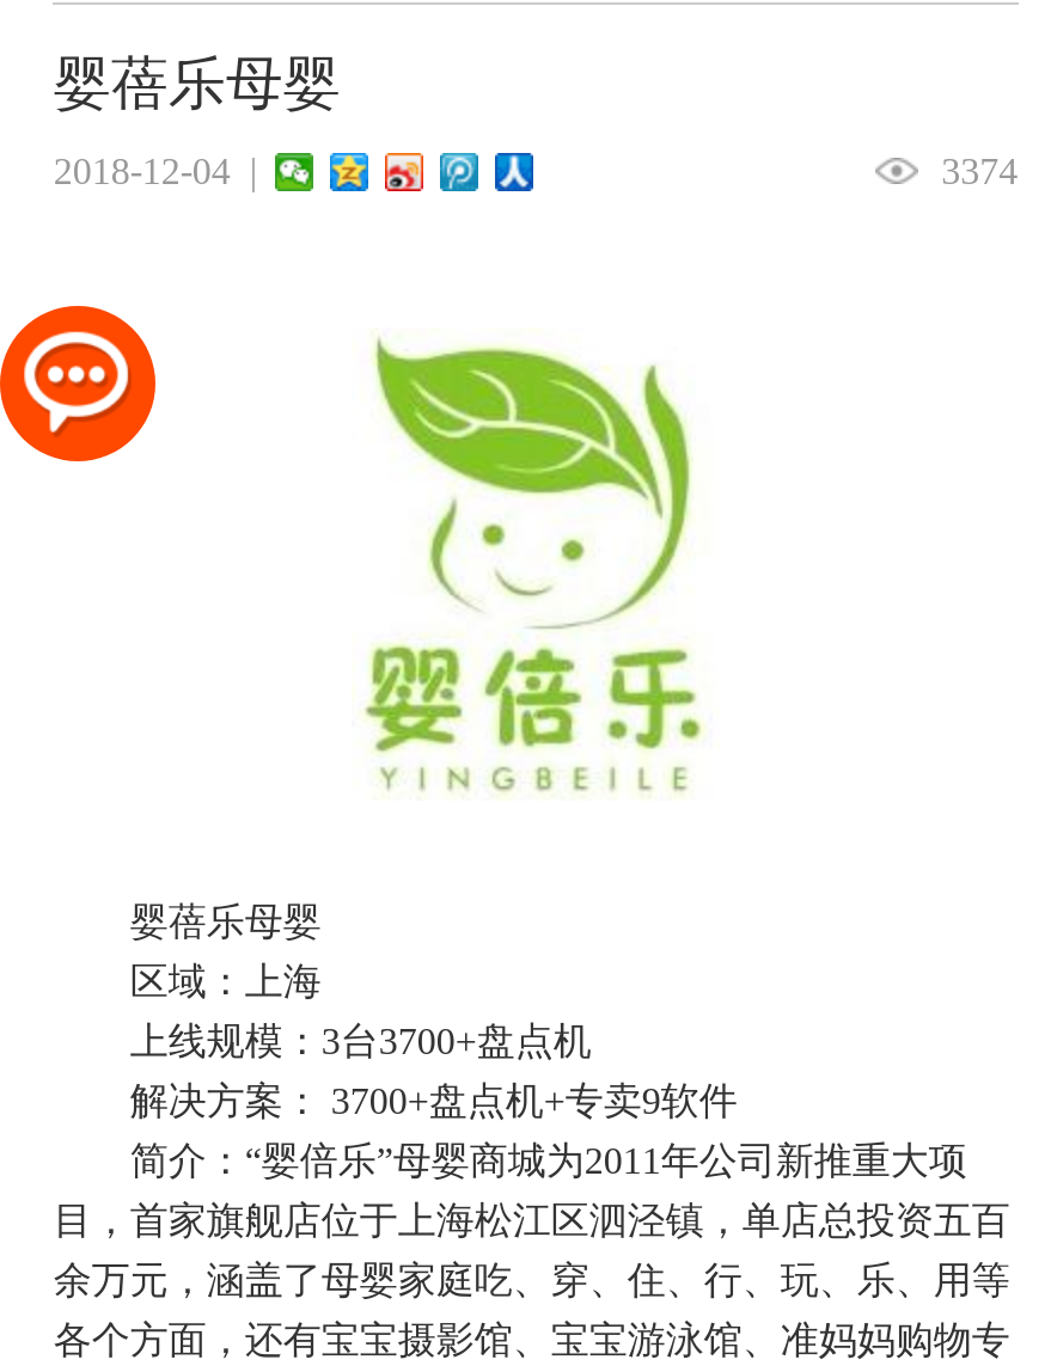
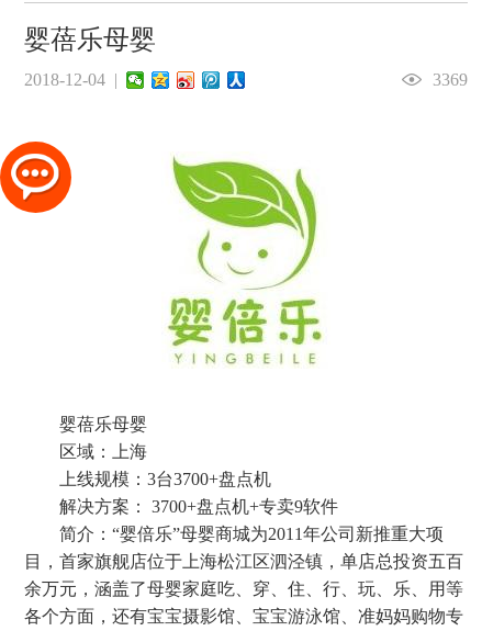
[941,151,1018,191] 3374 -> [432,70,467,89] 3369

